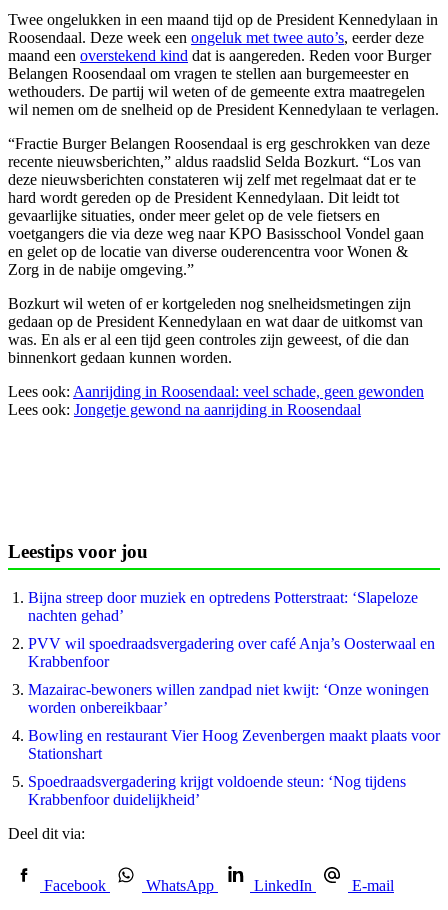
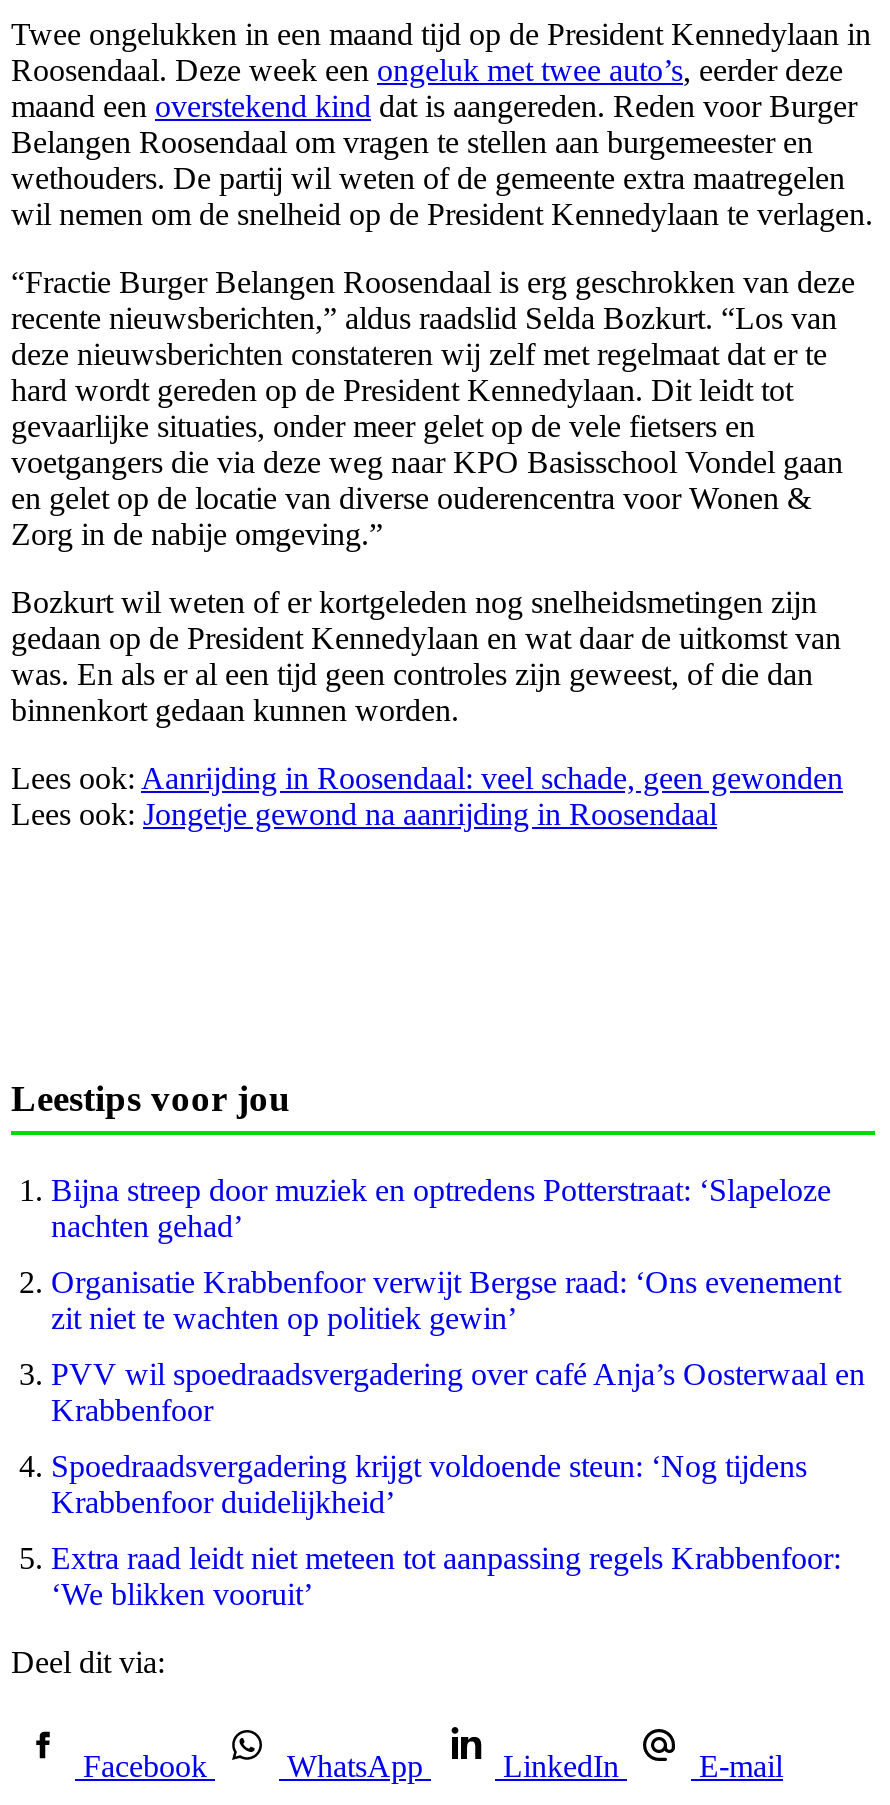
none -> [51,1265,841,1335] Organisatie Krabbenfoor verwijt Bergse raad: ‘Ons evenement | zit niet te wachten op politiek gewin’
moved [28,635,435,670] -> [51,1357,865,1427]: PVV wil spoedraadsvergadering over café Anja’s Oosterwaal en | Krabbenfoor
[28,681,440,762] Mazairac-bewoners willen zandpad niet kwijt: ‘Onze woningen | worden onbereikbaar’ | Bowling en restaurant Vier Hoog Zevenbergen maakt plaats voor | Stationshart -> none
moved [28,773,406,808] -> [51,1449,807,1519]: Spoedraadsvergadering krijgt voldoende steun: ‘Nog tijdens | Krabbenfoor duidelijkheid’
none -> [51,1541,841,1611] Extra raad leidt niet meteen tot aanpassing regels Krabbenfoor: | ‘We blikken vooruit’

